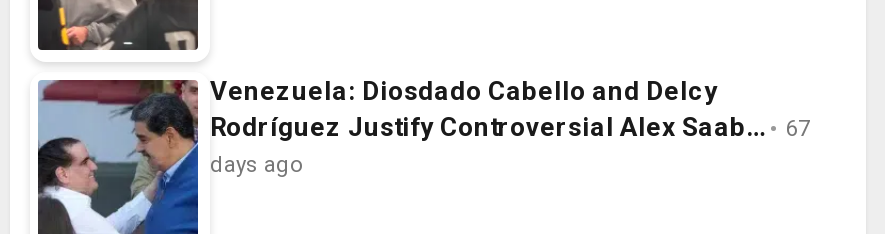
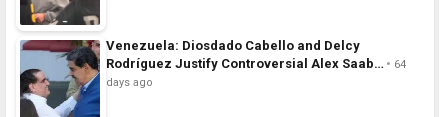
[210,111,810,141] Rodríguez Justify Controversial Alex Saab… 67 -> [106,56,406,71] Rodríguez Justify Controversial Alex Saab… 64

